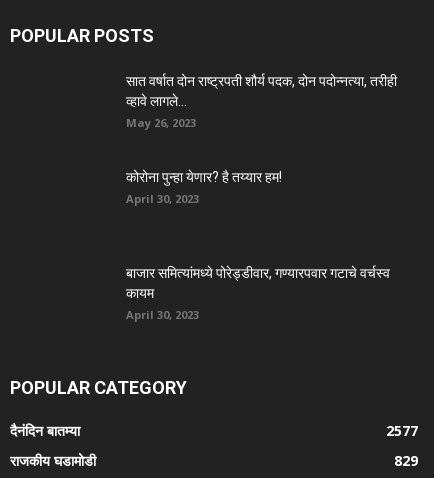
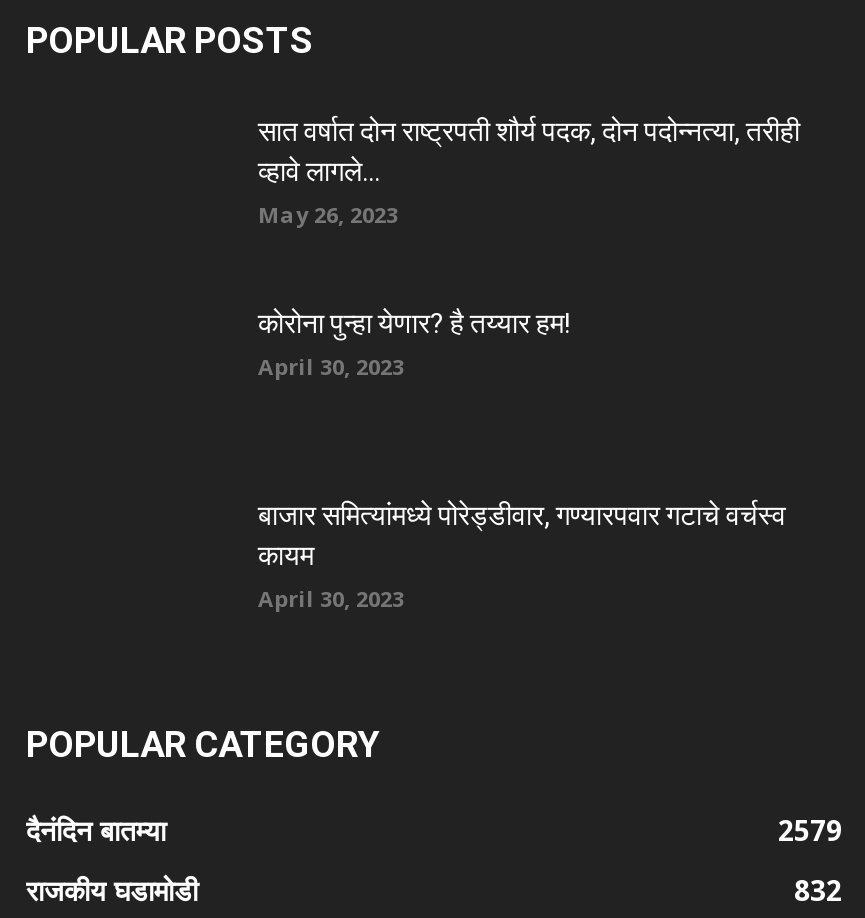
[386,421,418,440] 2577 -> [778,810,842,848] 2579
[394,451,418,470] 829 -> [794,870,842,908] 832

